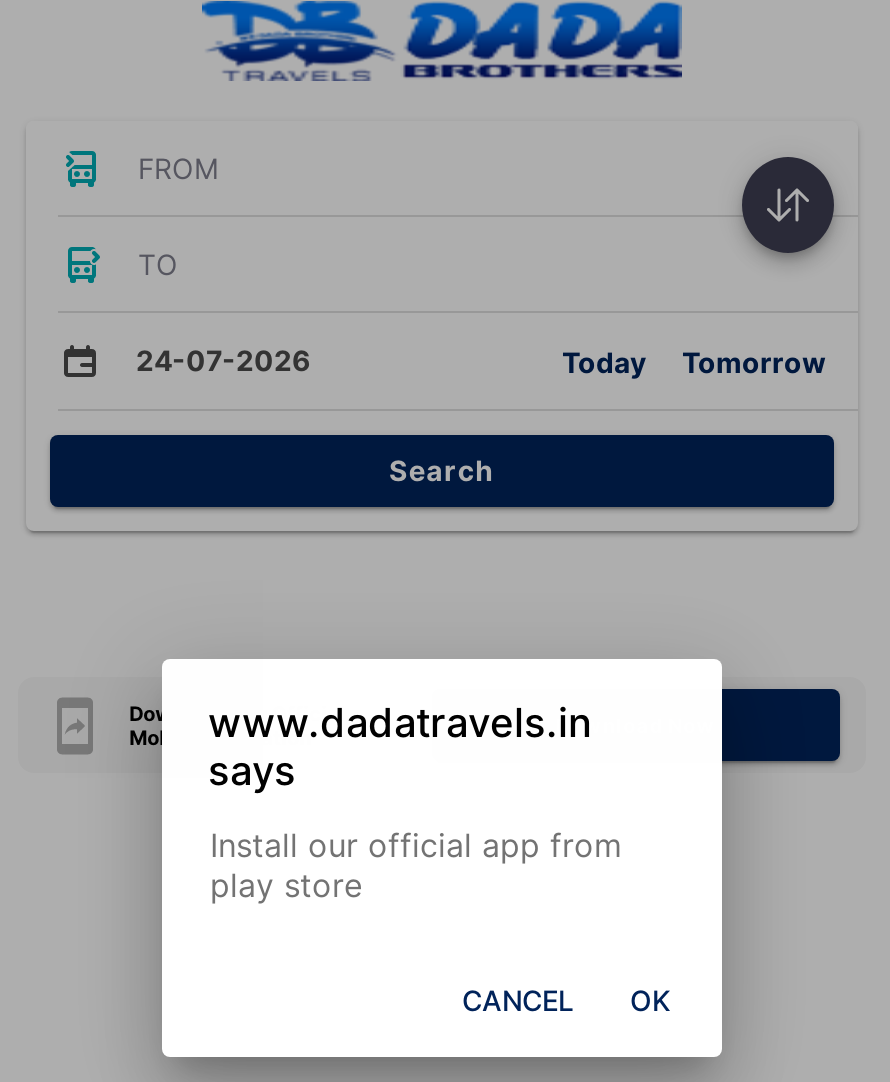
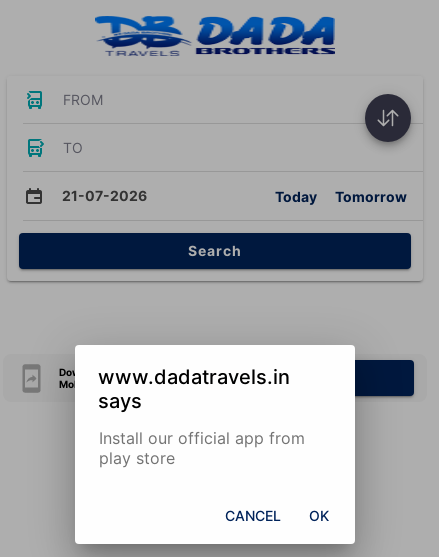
[136,343,310,377] 24-07-2026 -> [62,187,147,204] 21-07-2026

